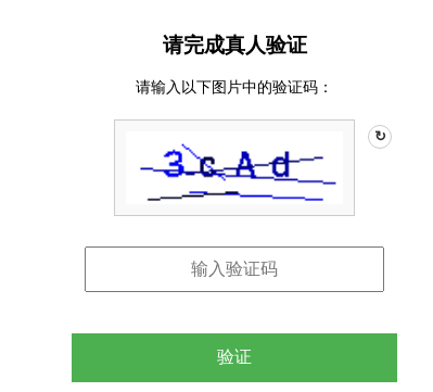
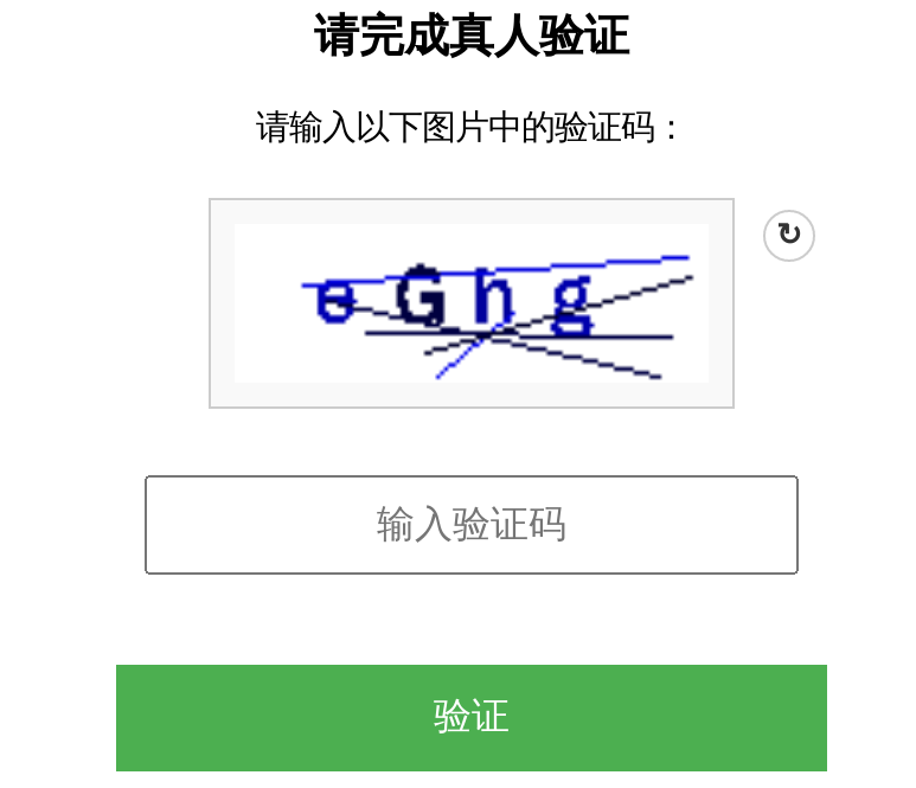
[139,143,338,203] [image] -> [268,252,694,383] [image]

